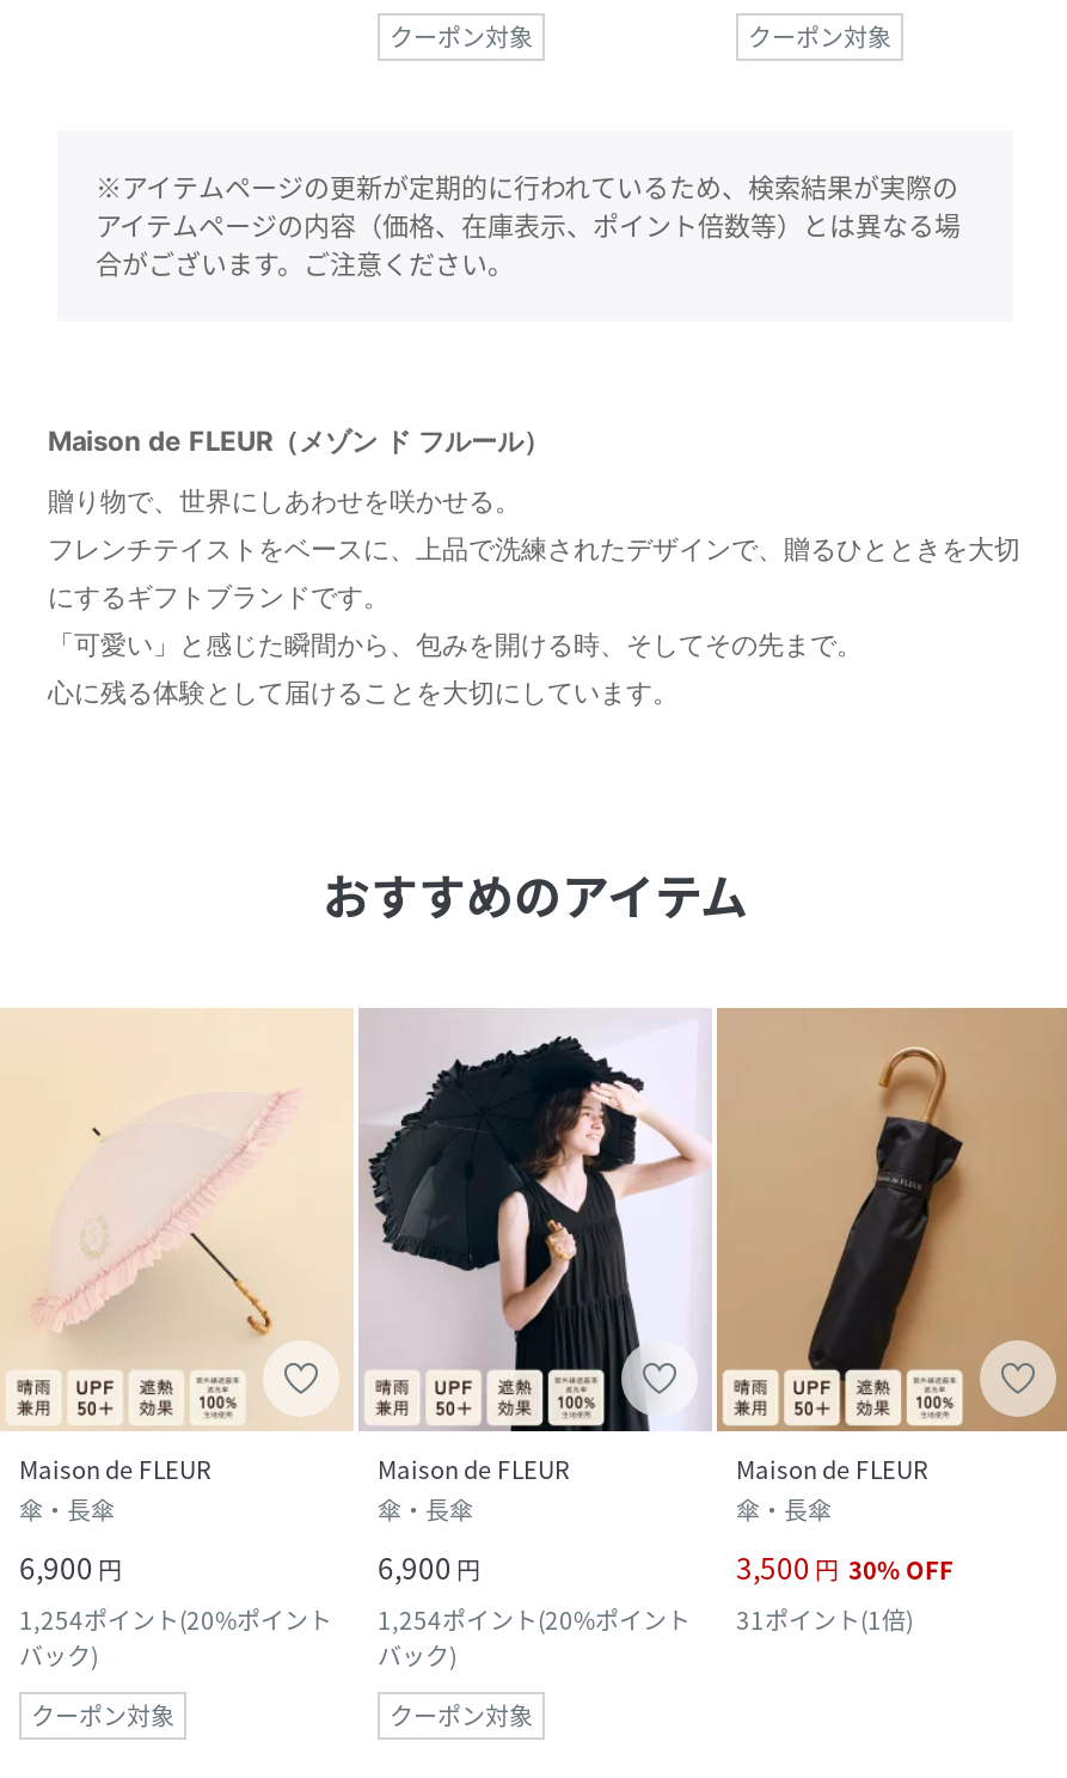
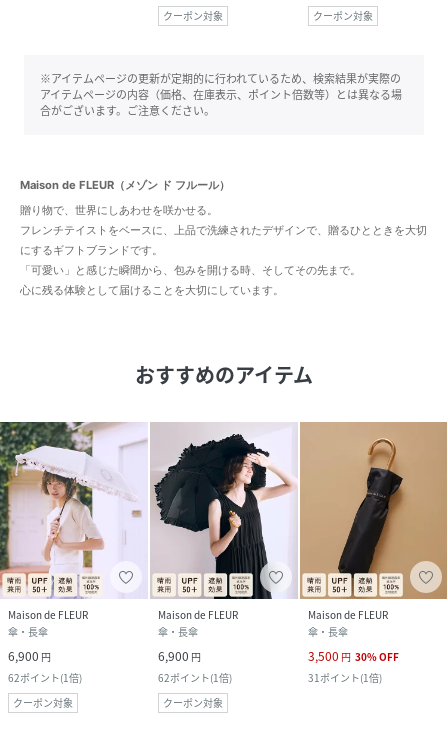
[7,1008,354,1431] [image] -> [3,421,147,599] [image]
[19,1602,332,1674] 1,254ポイント(20%ポイント | バック) -> [8,670,82,685] 62ポイント(1倍)
[378,1602,691,1674] 1,254ポイント(20%ポイント | バック) -> [158,670,232,685] 62ポイント(1倍)

